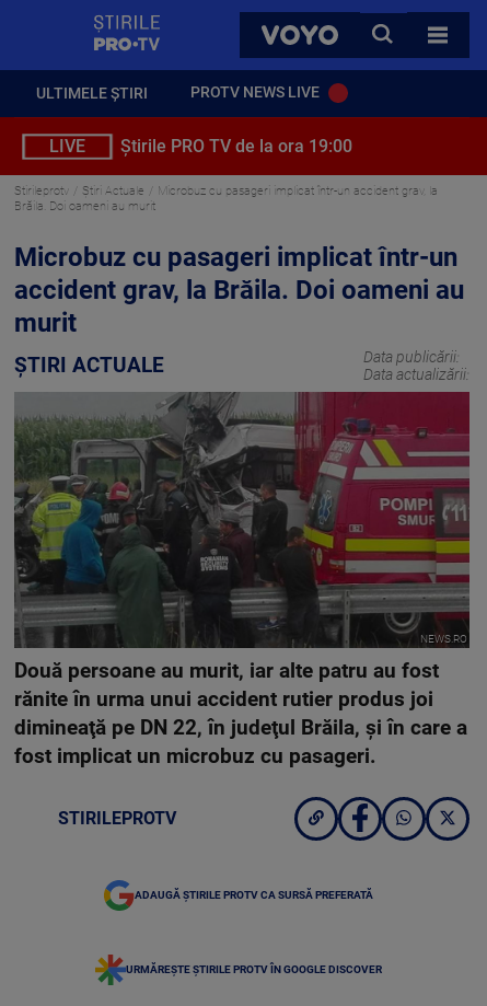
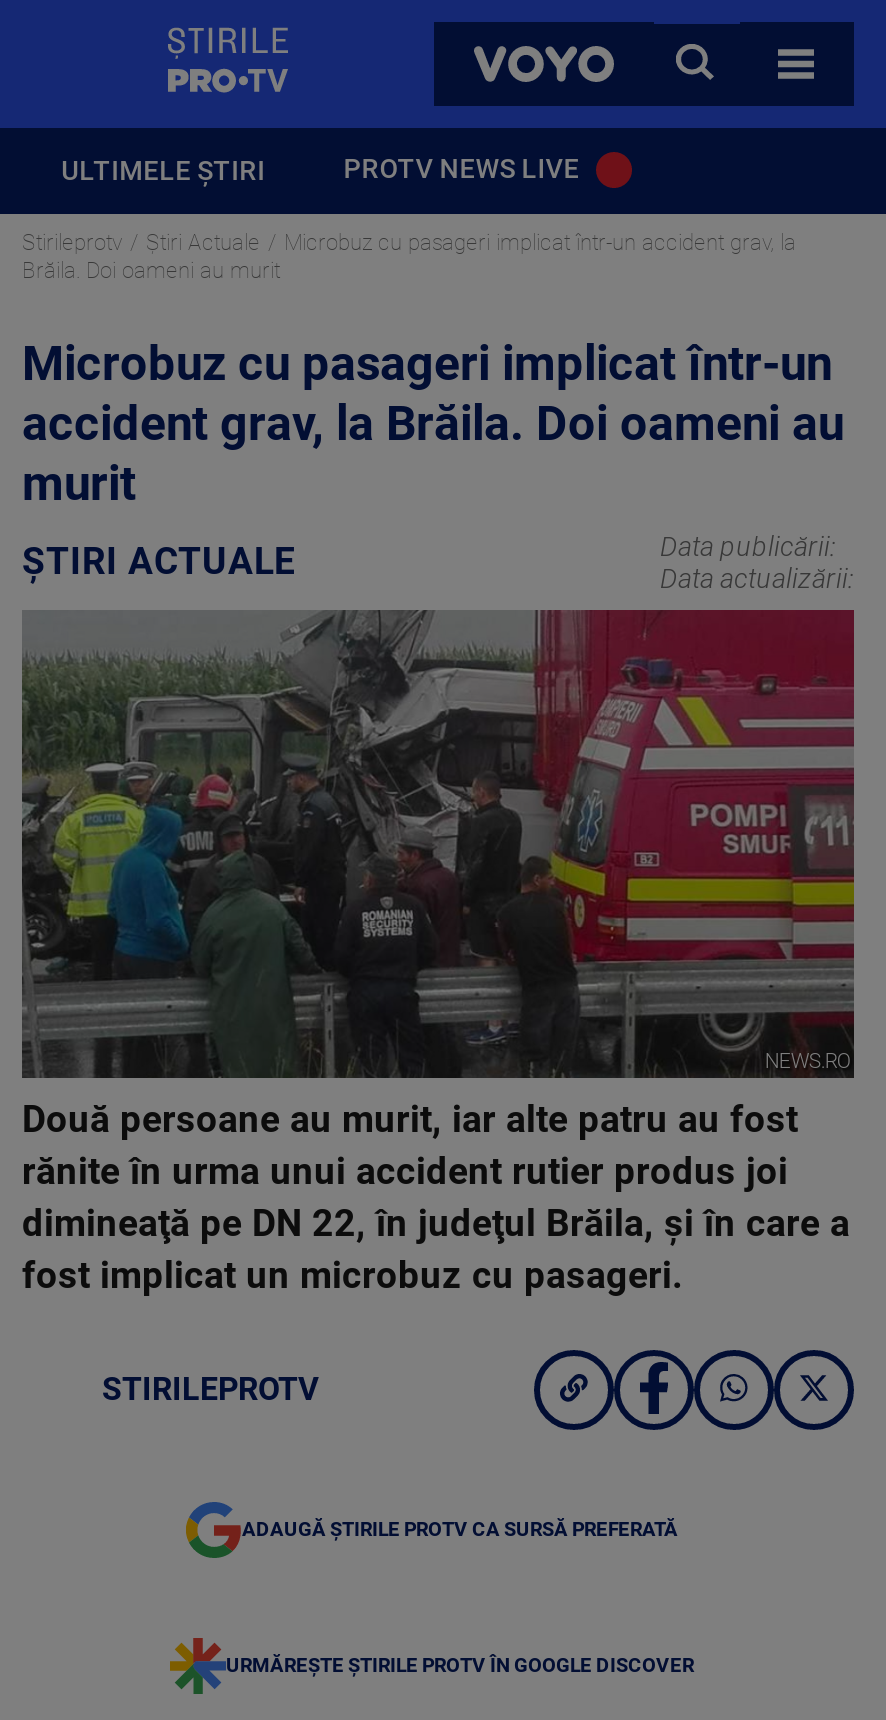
[49,136,352,157] LIVE | Știrile PRO TV de la ora 19:00 -> none

